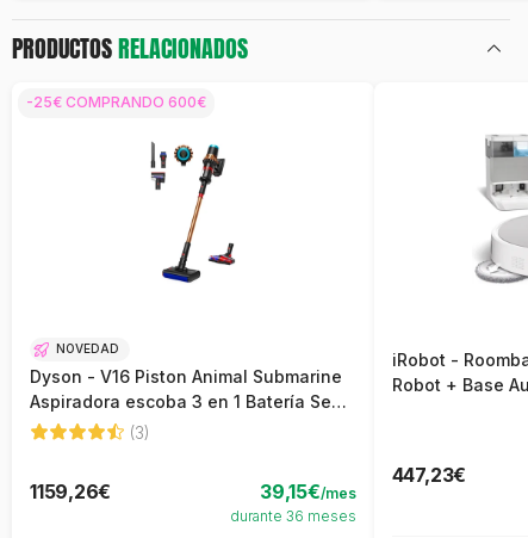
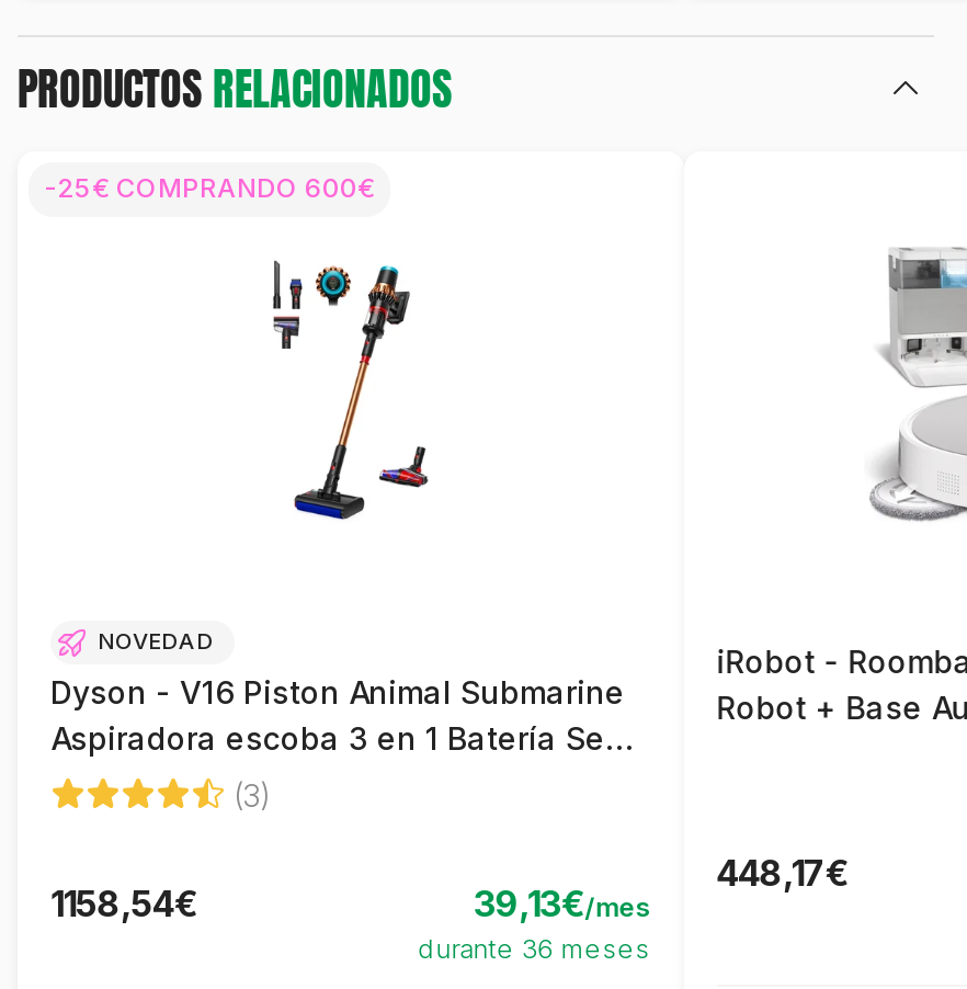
[392,463,466,486] 447,23€ -> [716,850,849,894] 448,17€
[30,479,356,503] 1159,26€ | 39,15€/mes -> [50,881,651,925] 1158,54€ | 39,13€/mes

